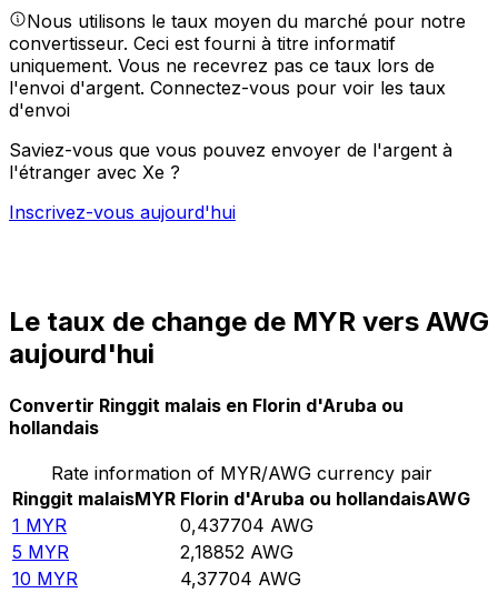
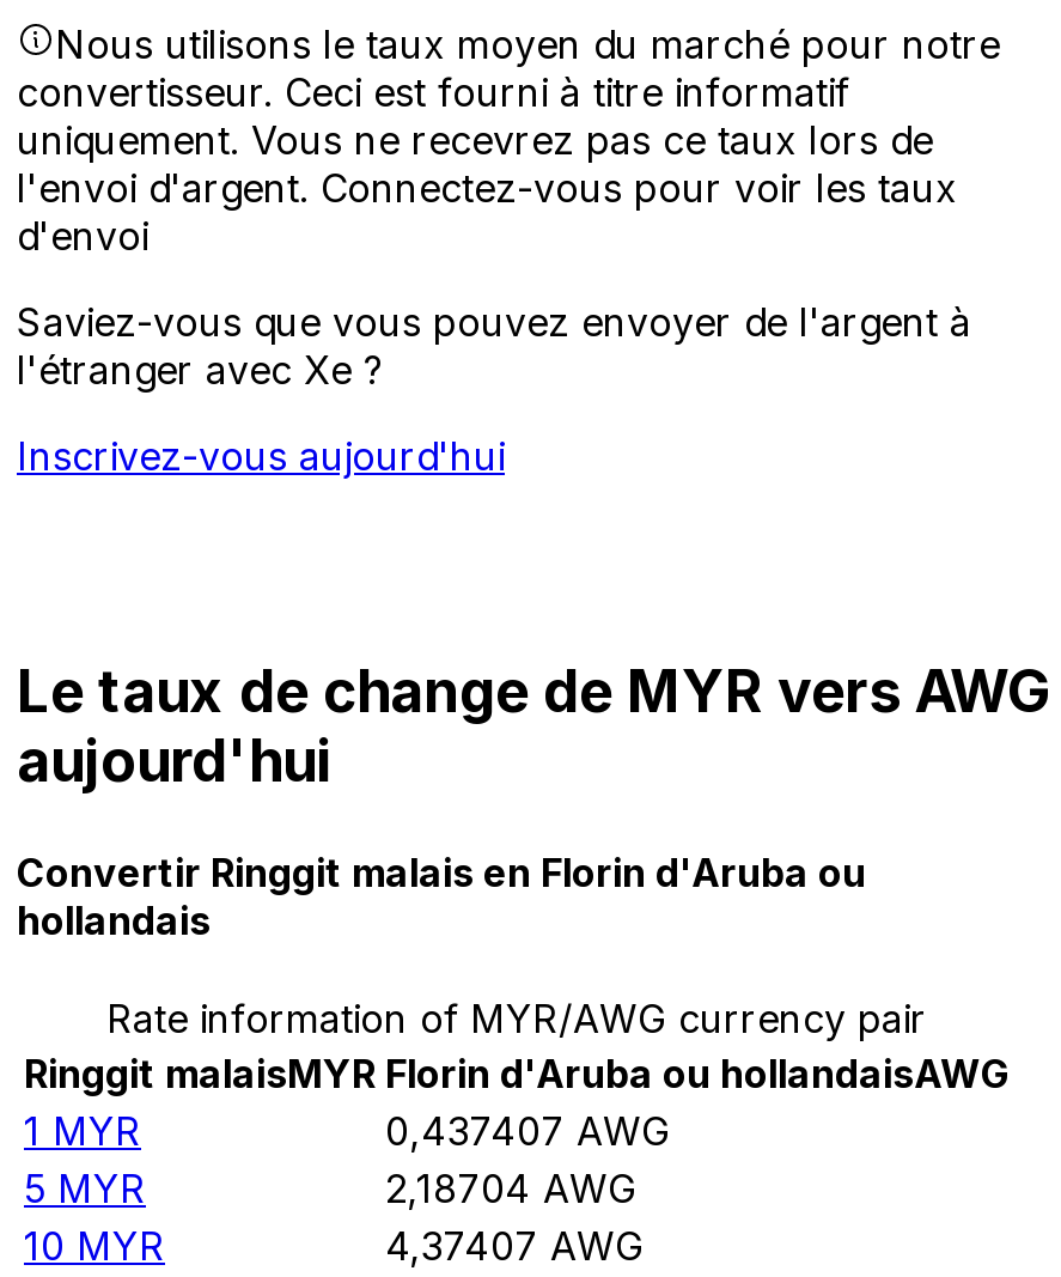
[180,514,313,536] 0,437704 AWG -> [385,1107,670,1154] 0,437407 AWG
[180,541,293,563] 2,18852 AWG -> [385,1164,636,1212] 2,18704 AWG
[180,567,301,589] 4,37704 AWG -> [385,1221,644,1269] 4,37407 AWG

